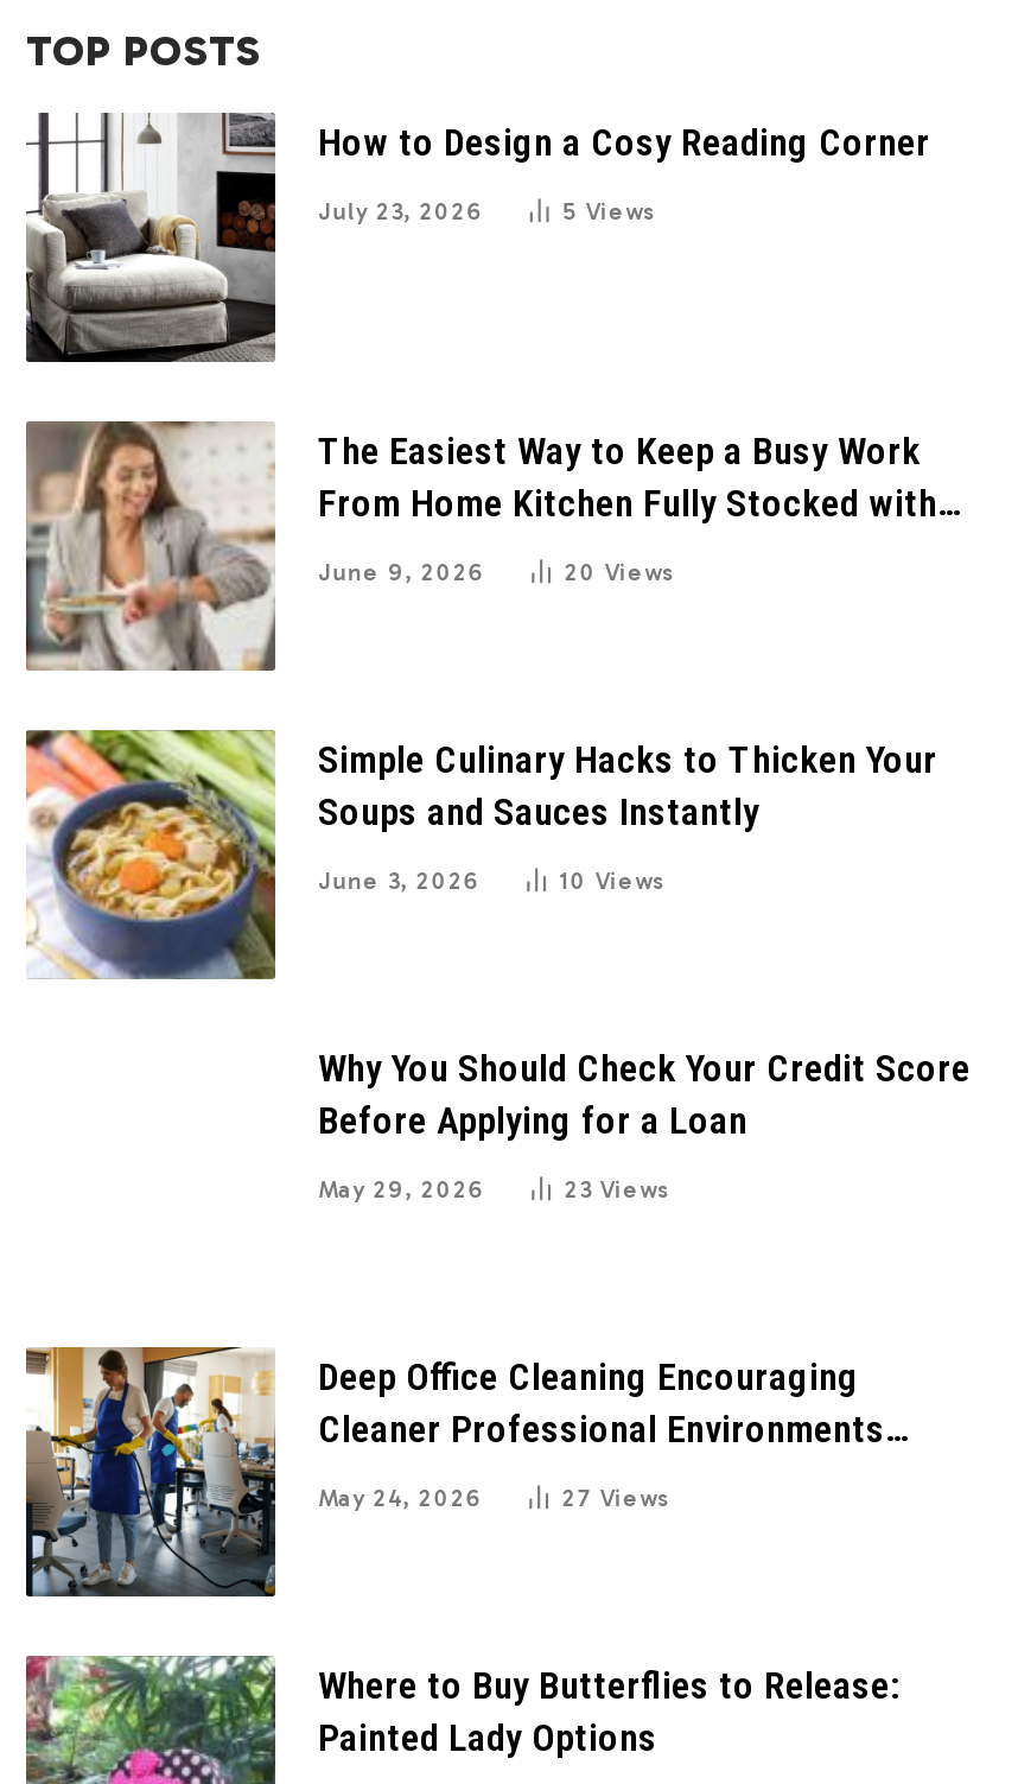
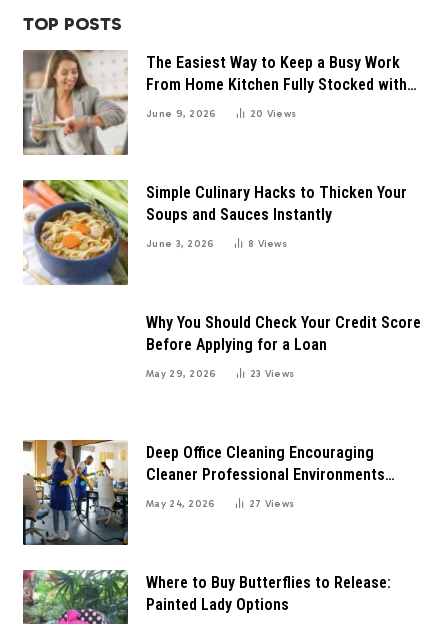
[26,113,930,364] [image] | How to Design a Cosy Reading Corner | July 23, 2026 | 5 Views -> none
[560,866,665,895] 10 Views -> [248,237,287,249] 8 Views

